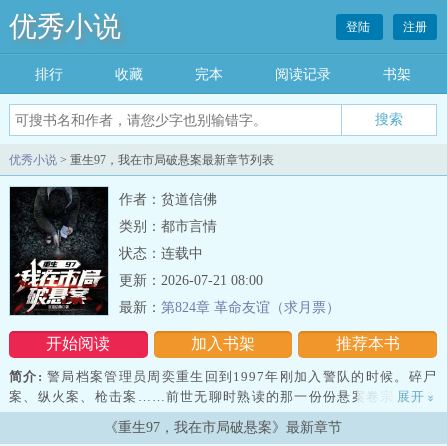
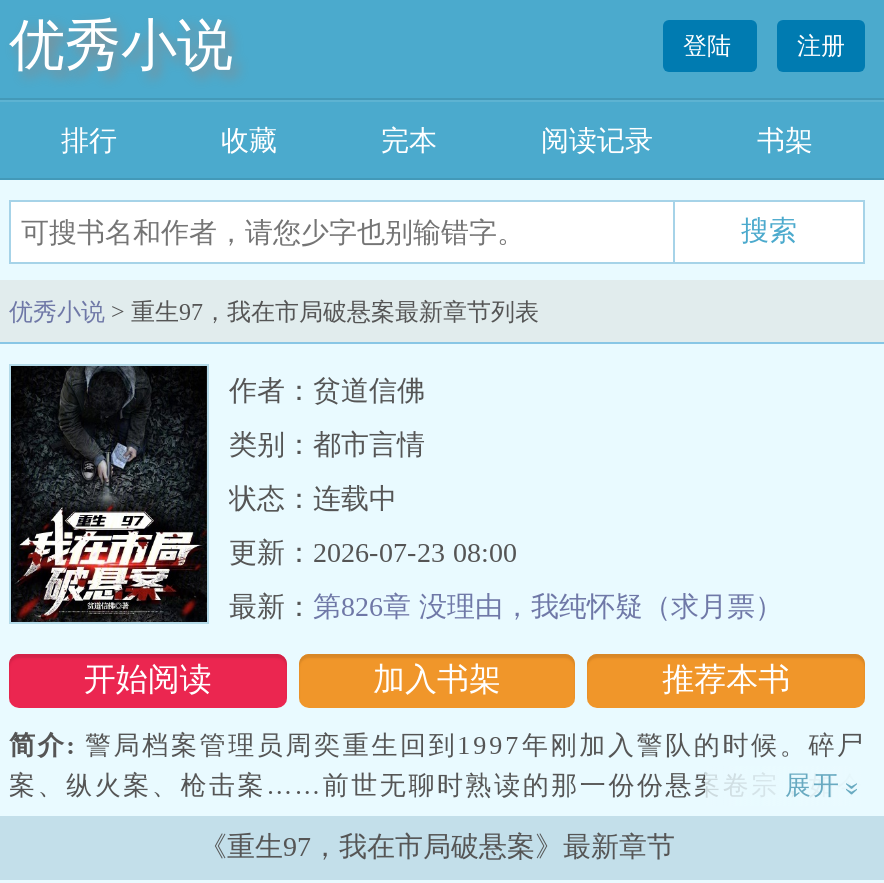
[119,273,263,288] 更新：2026-07-21 08:00 -> [229,538,517,568] 更新：2026-07-23 08:00
[119,300,340,315] 最新：第824章 革命友谊（求月票） -> [229,592,783,622] 最新：第826章 没理由，我纯怀疑（求月票）

